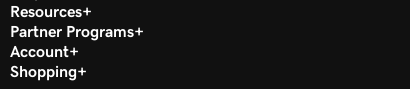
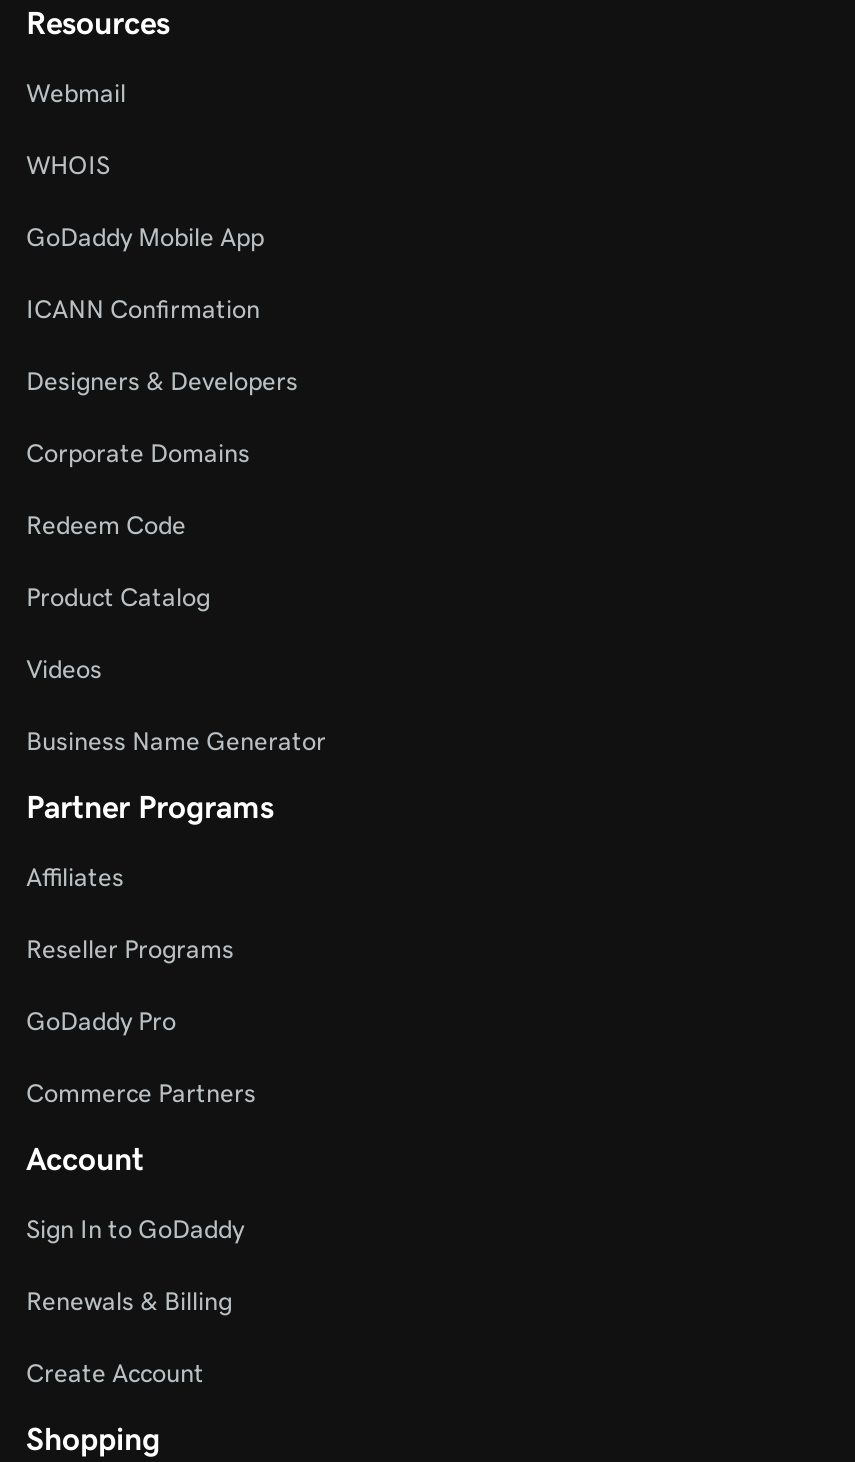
none -> [26,79,326,753] Webmail | WHOIS | GoDaddy Mobile App | ICANN Confirmation | Designers & Developers | Corporate Domains | Redeem Code | Product Catalog | Videos | Business Name Generator
none -> [26,863,256,1105] Affiliates | Reseller Programs | GoDaddy Pro | Commerce Partners
none -> [26,1215,244,1385] Sign In to GoDaddy | Renewals & Billing | Create Account

